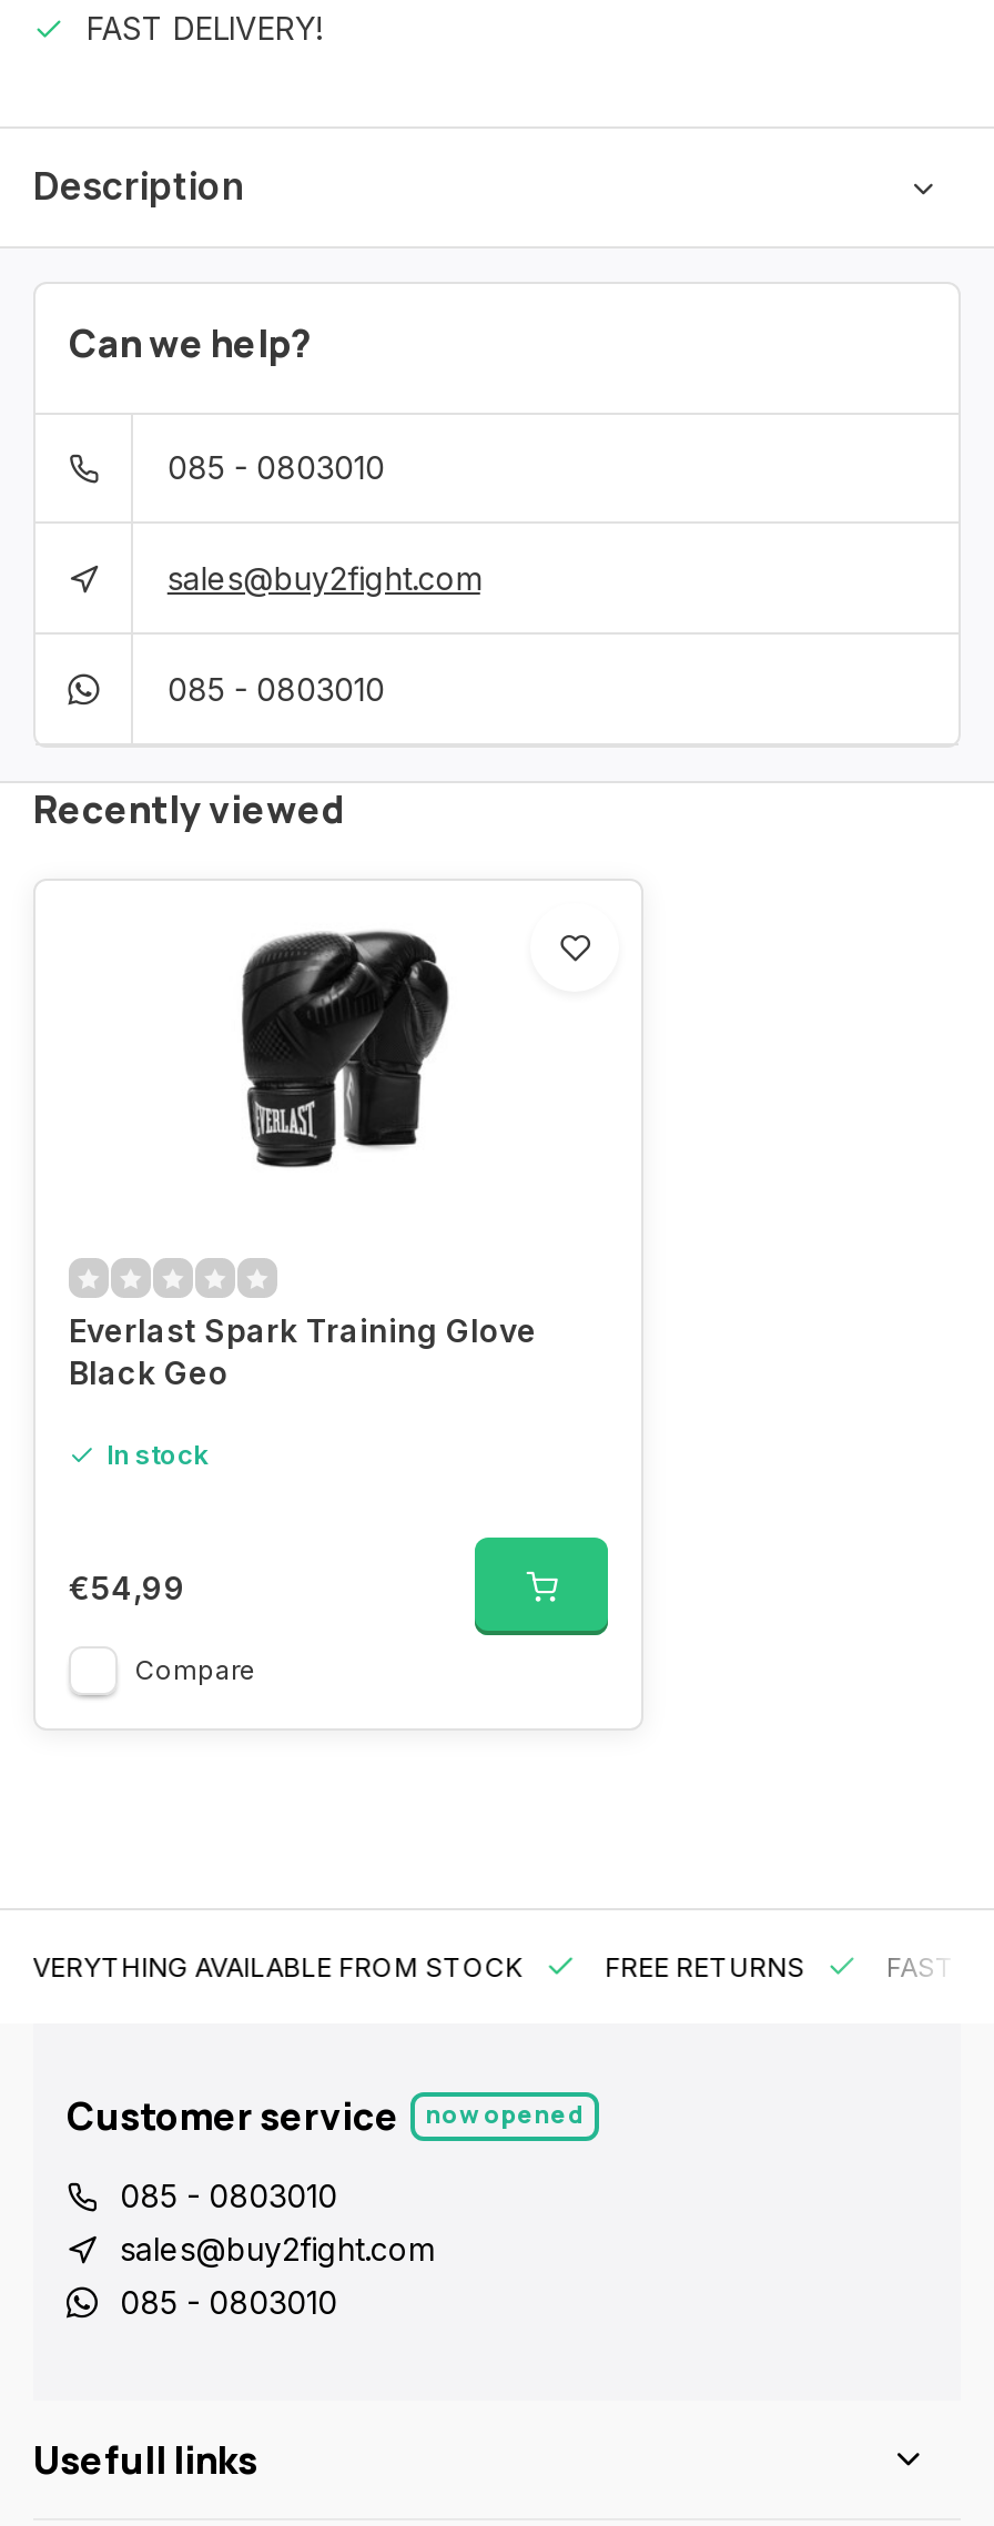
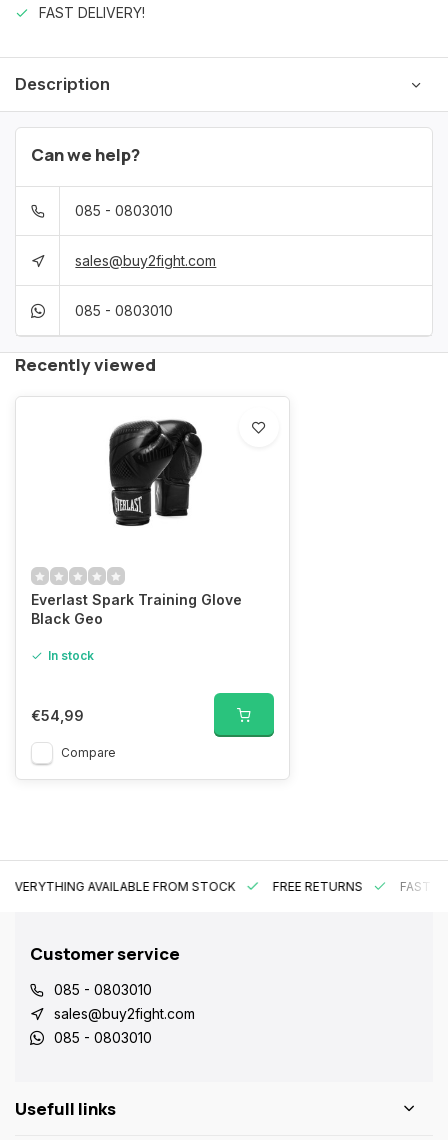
[426,2096,584,2129] now opened -> none

